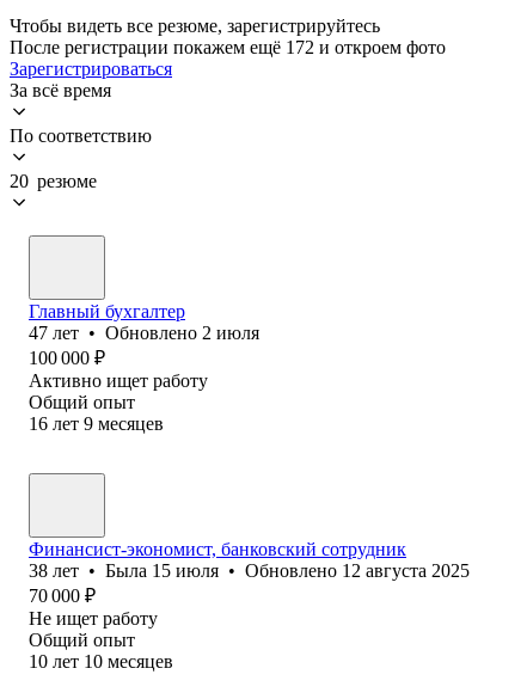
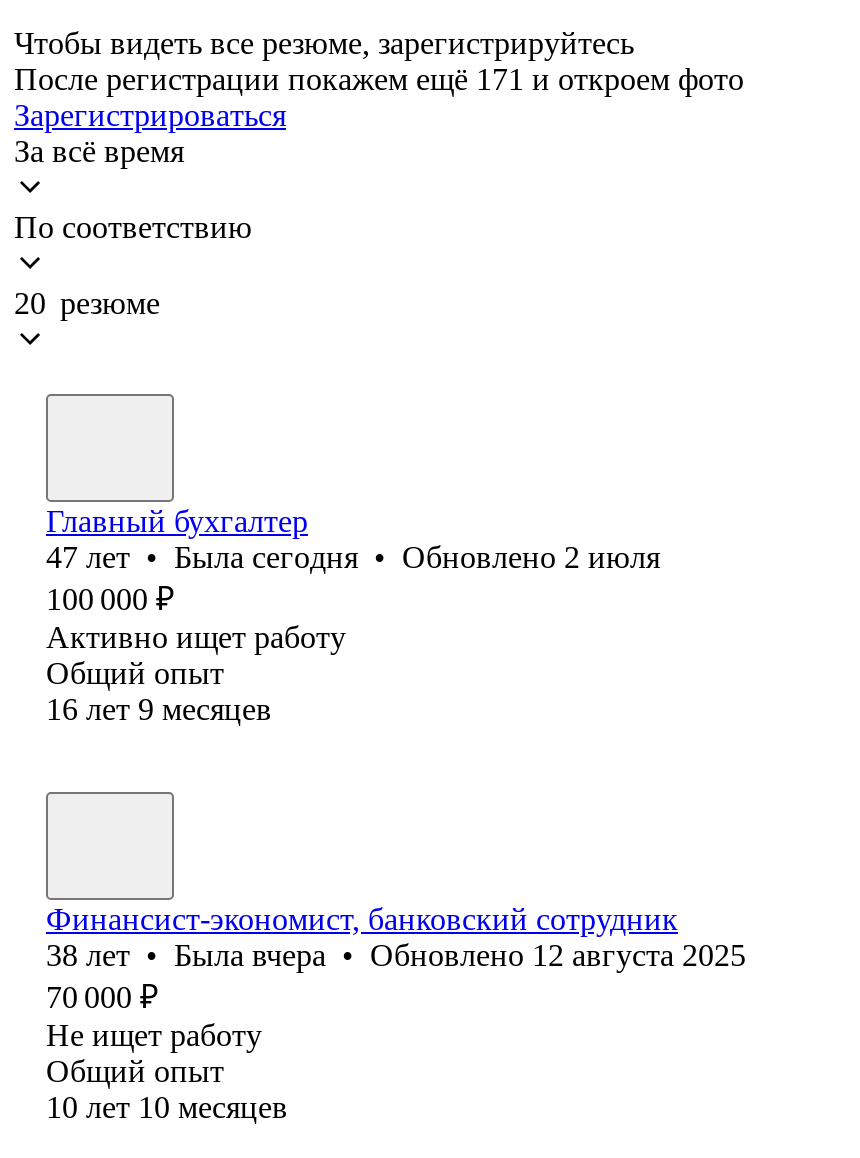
[10,37,446,57] После регистрации покажем ещё 172 и откроем фото -> [14,62,744,96] После регистрации покажем ещё 171 и откроем фото
[29,322,259,343] 47 лет • Обновлено 2 июля -> [46,540,660,574] 47 лет • Была сегодня • Обновлено 2 июля
[29,560,470,581] 38 лет • Была 15 июля • Обновлено 12 августа 2025 -> [46,938,746,972] 38 лет • Была вчера • Обновлено 12 августа 2025

